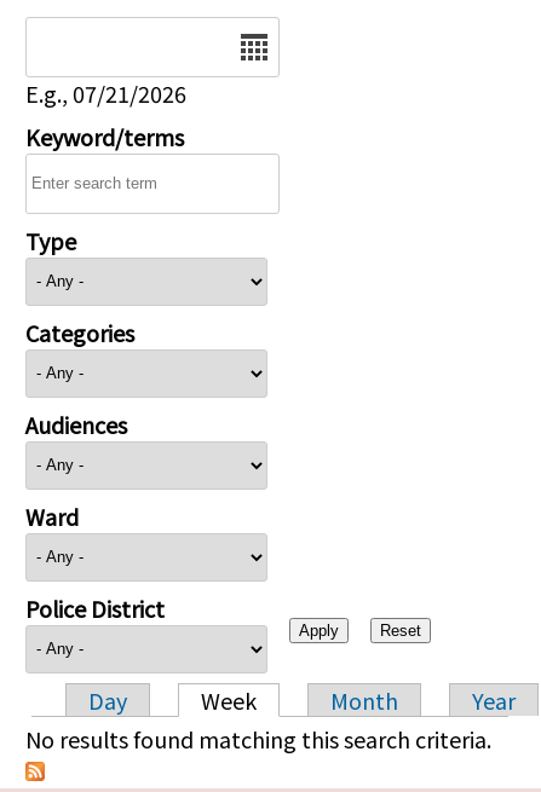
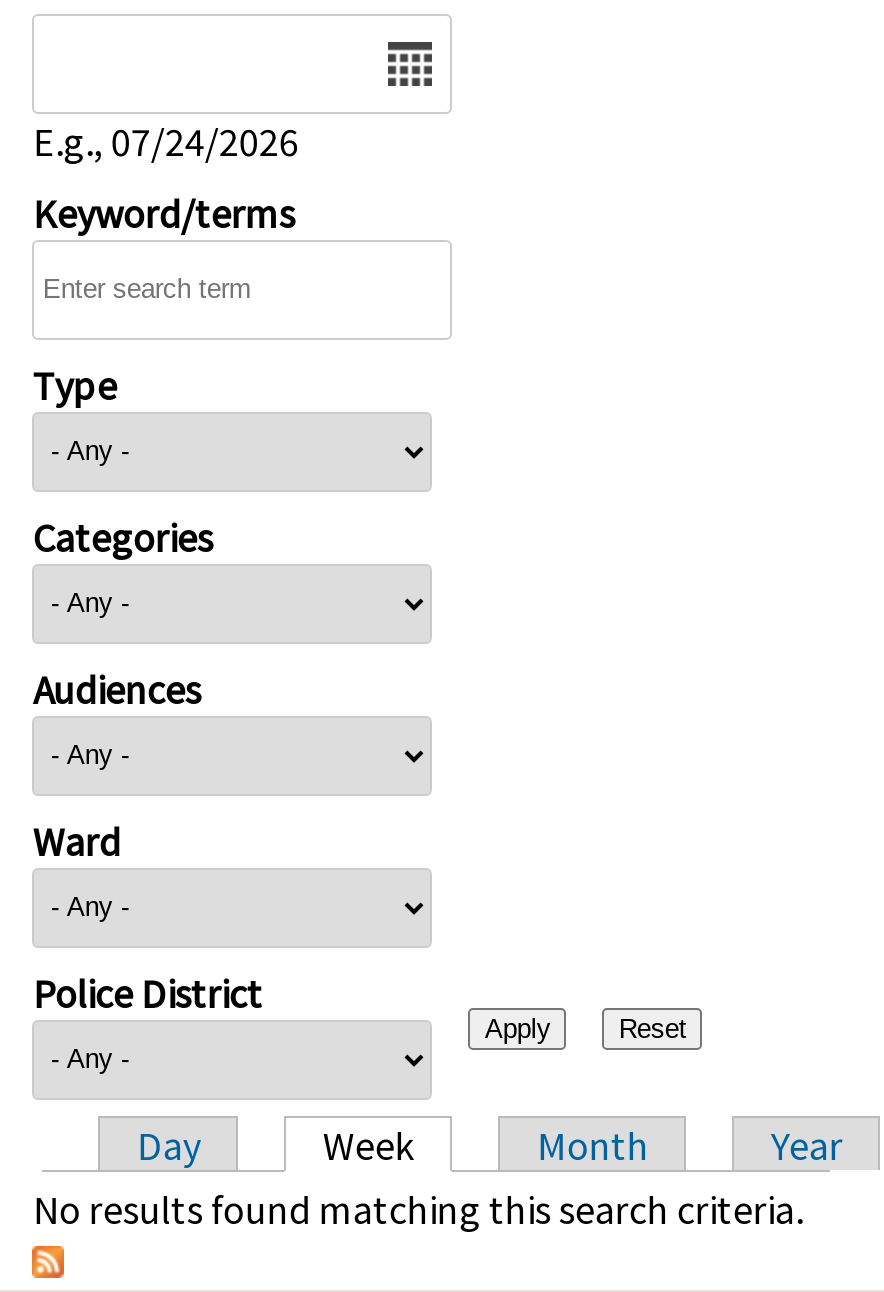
[26,77,187,108] E.g., 07/21/2026 -> [33,113,299,165] E.g., 07/24/2026

